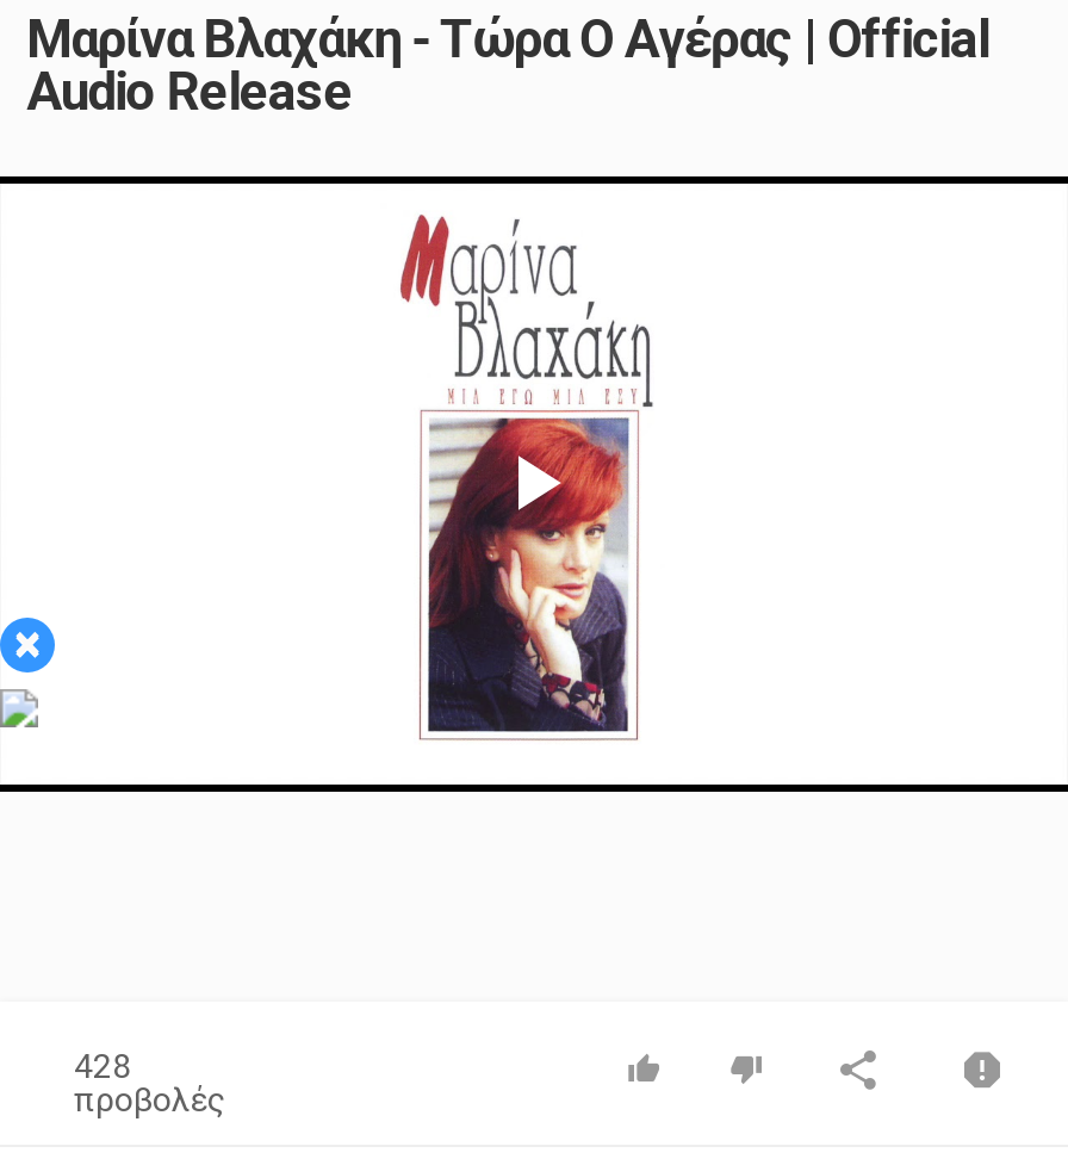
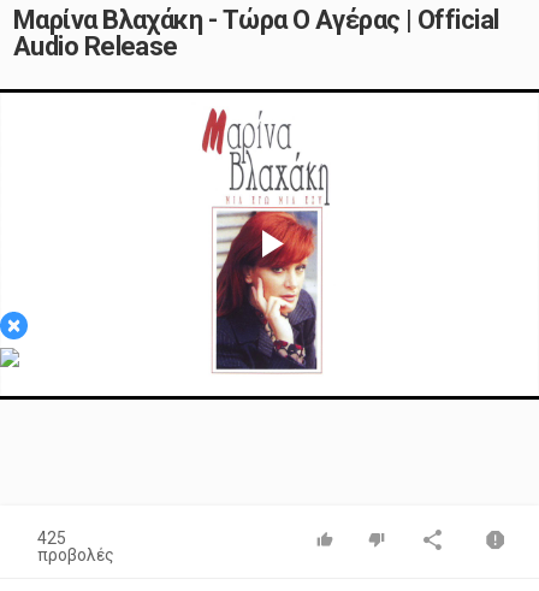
[74,1047,131,1085] 428 -> [37,528,66,548] 425

